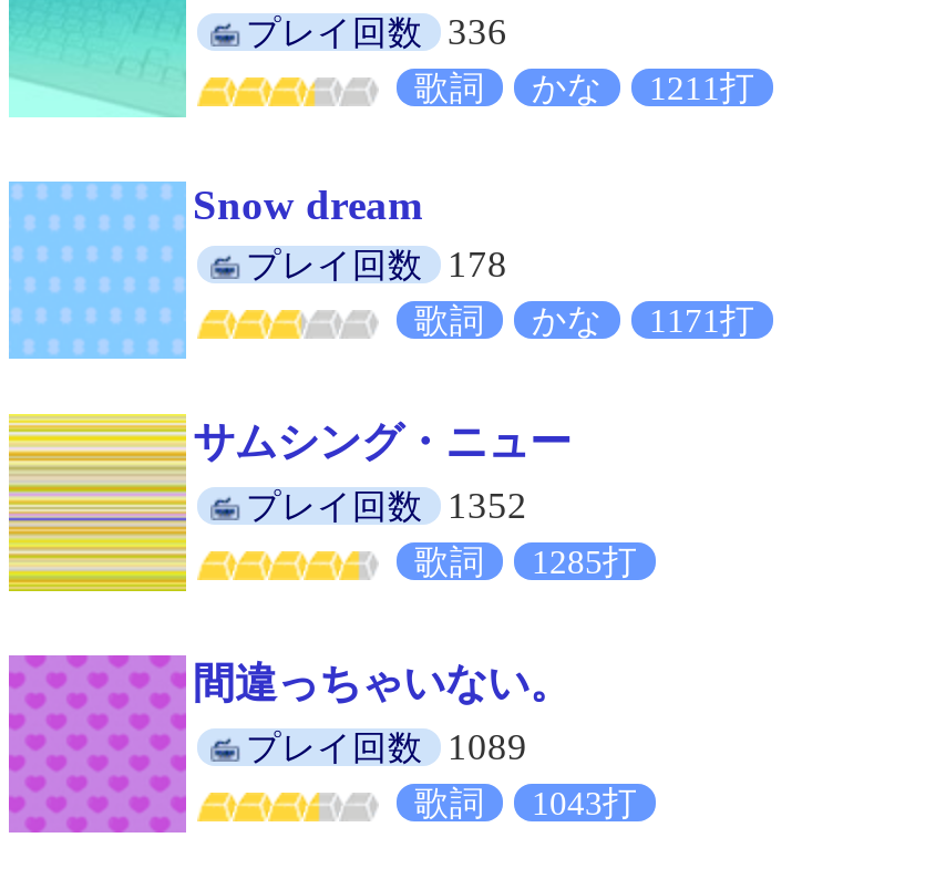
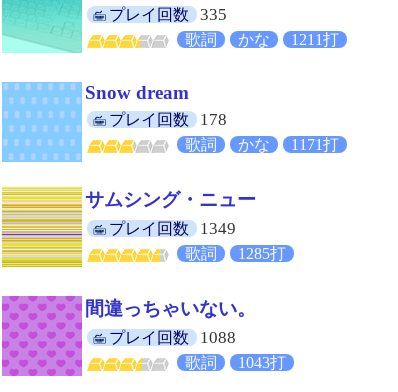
[246,12,507,54] プレイ回数 336 -> [109,5,227,24] プレイ回数 335
[246,486,527,528] プレイ回数 1352 -> [109,219,236,238] プレイ回数 1349
[246,727,527,769] プレイ回数 1089 -> [109,328,236,347] プレイ回数 1088

